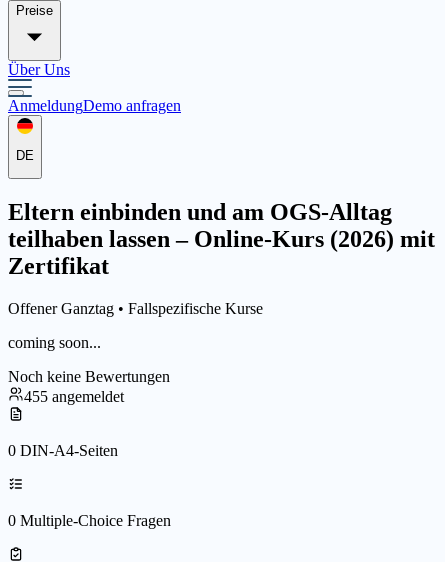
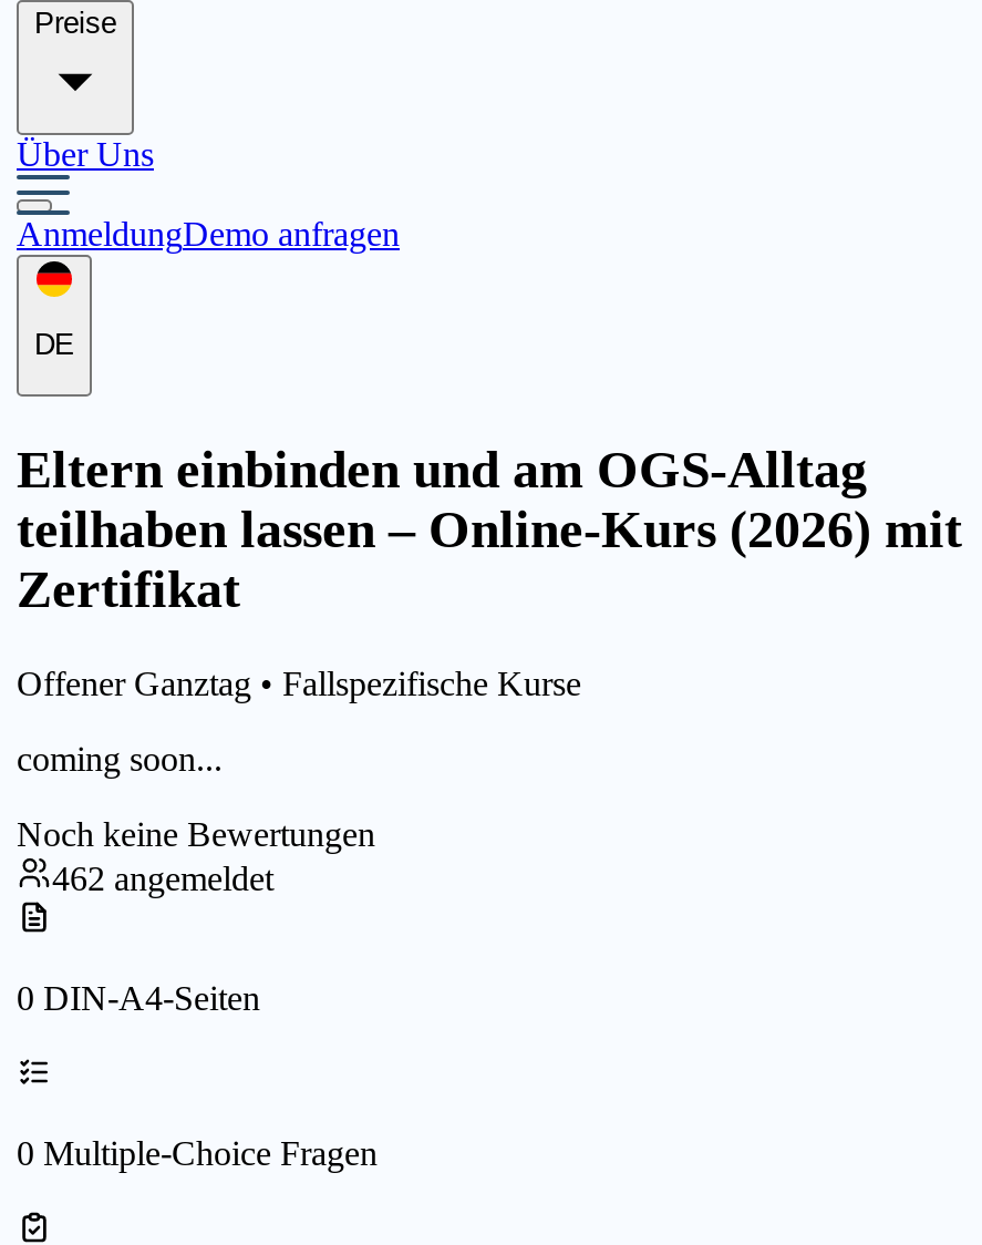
[24,388,124,405] 455 angemeldet -> [52,860,273,897] 462 angemeldet

